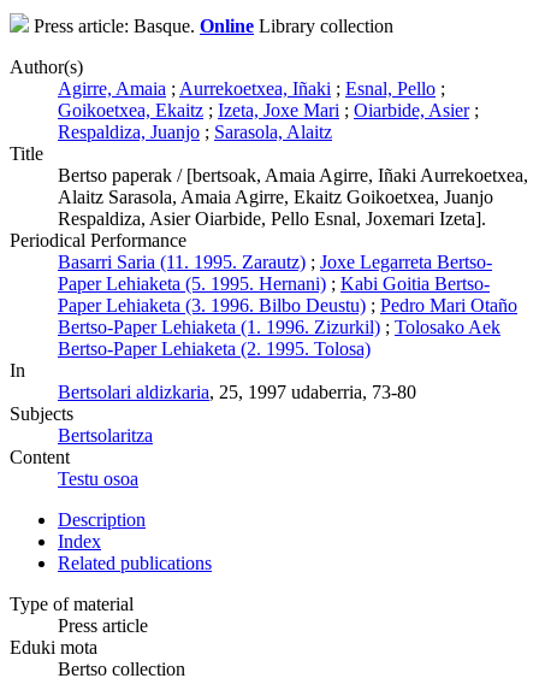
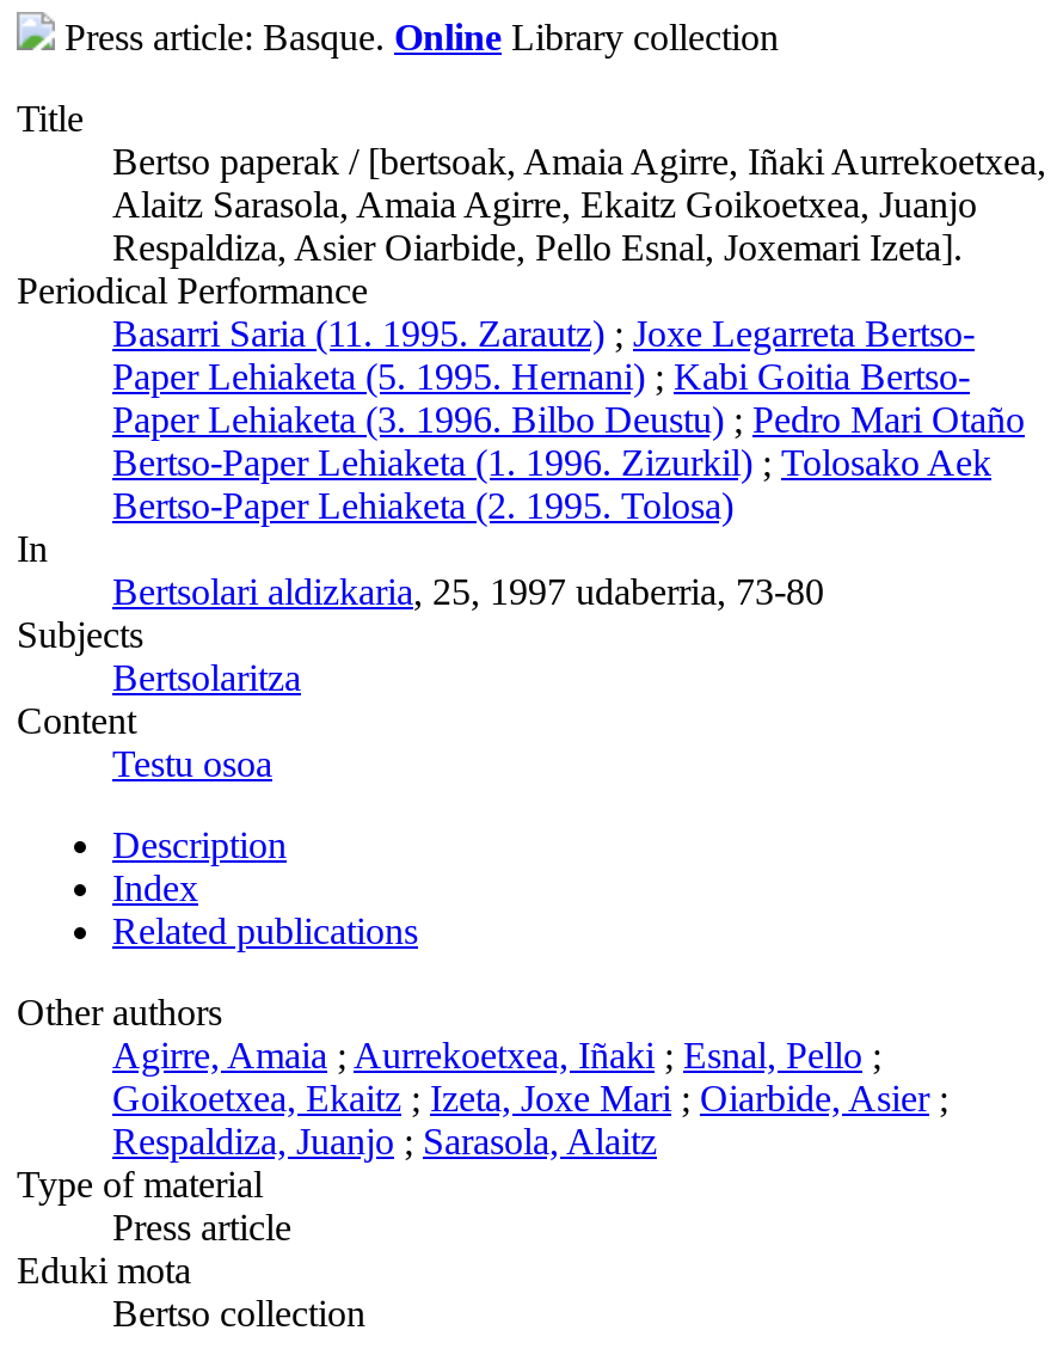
[10,57,83,77] Author(s) -> none
moved [58,79,479,142] -> [112,1035,948,1162]: Agirre, Amaia; Aurrekoetxea, Iñaki; Esnal, Pello; | Goikoetxea, Ekaitz; Izeta, Joxe Mari; Oiarbide, Asier; | Respaldiza, Juanjo; Sarasola, Alaitz
moved [10,144,528,573] -> [17,98,1046,952]: Title | Bertso paperak / [bertsoak, Amaia Agirre, Iñaki Aurrekoetxea, | Alaitz Sarasola, Amaia Agirre, Ekaitz Goikoetxea, Juanjo | ... | Index | Related publications
none -> [17,992,222,1033] Other authors

